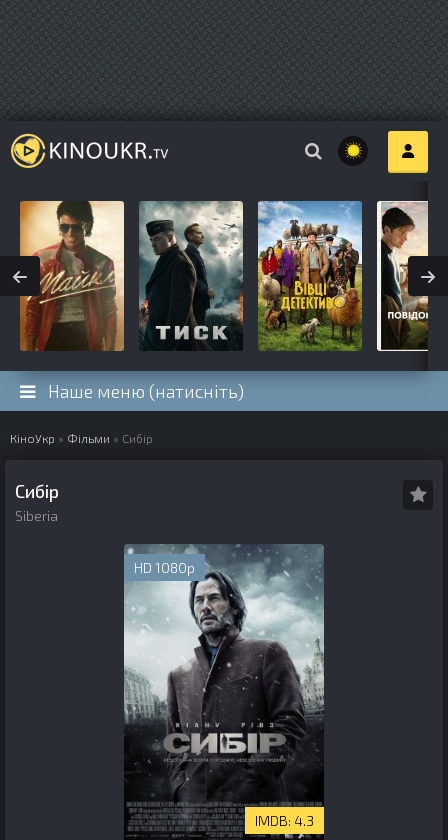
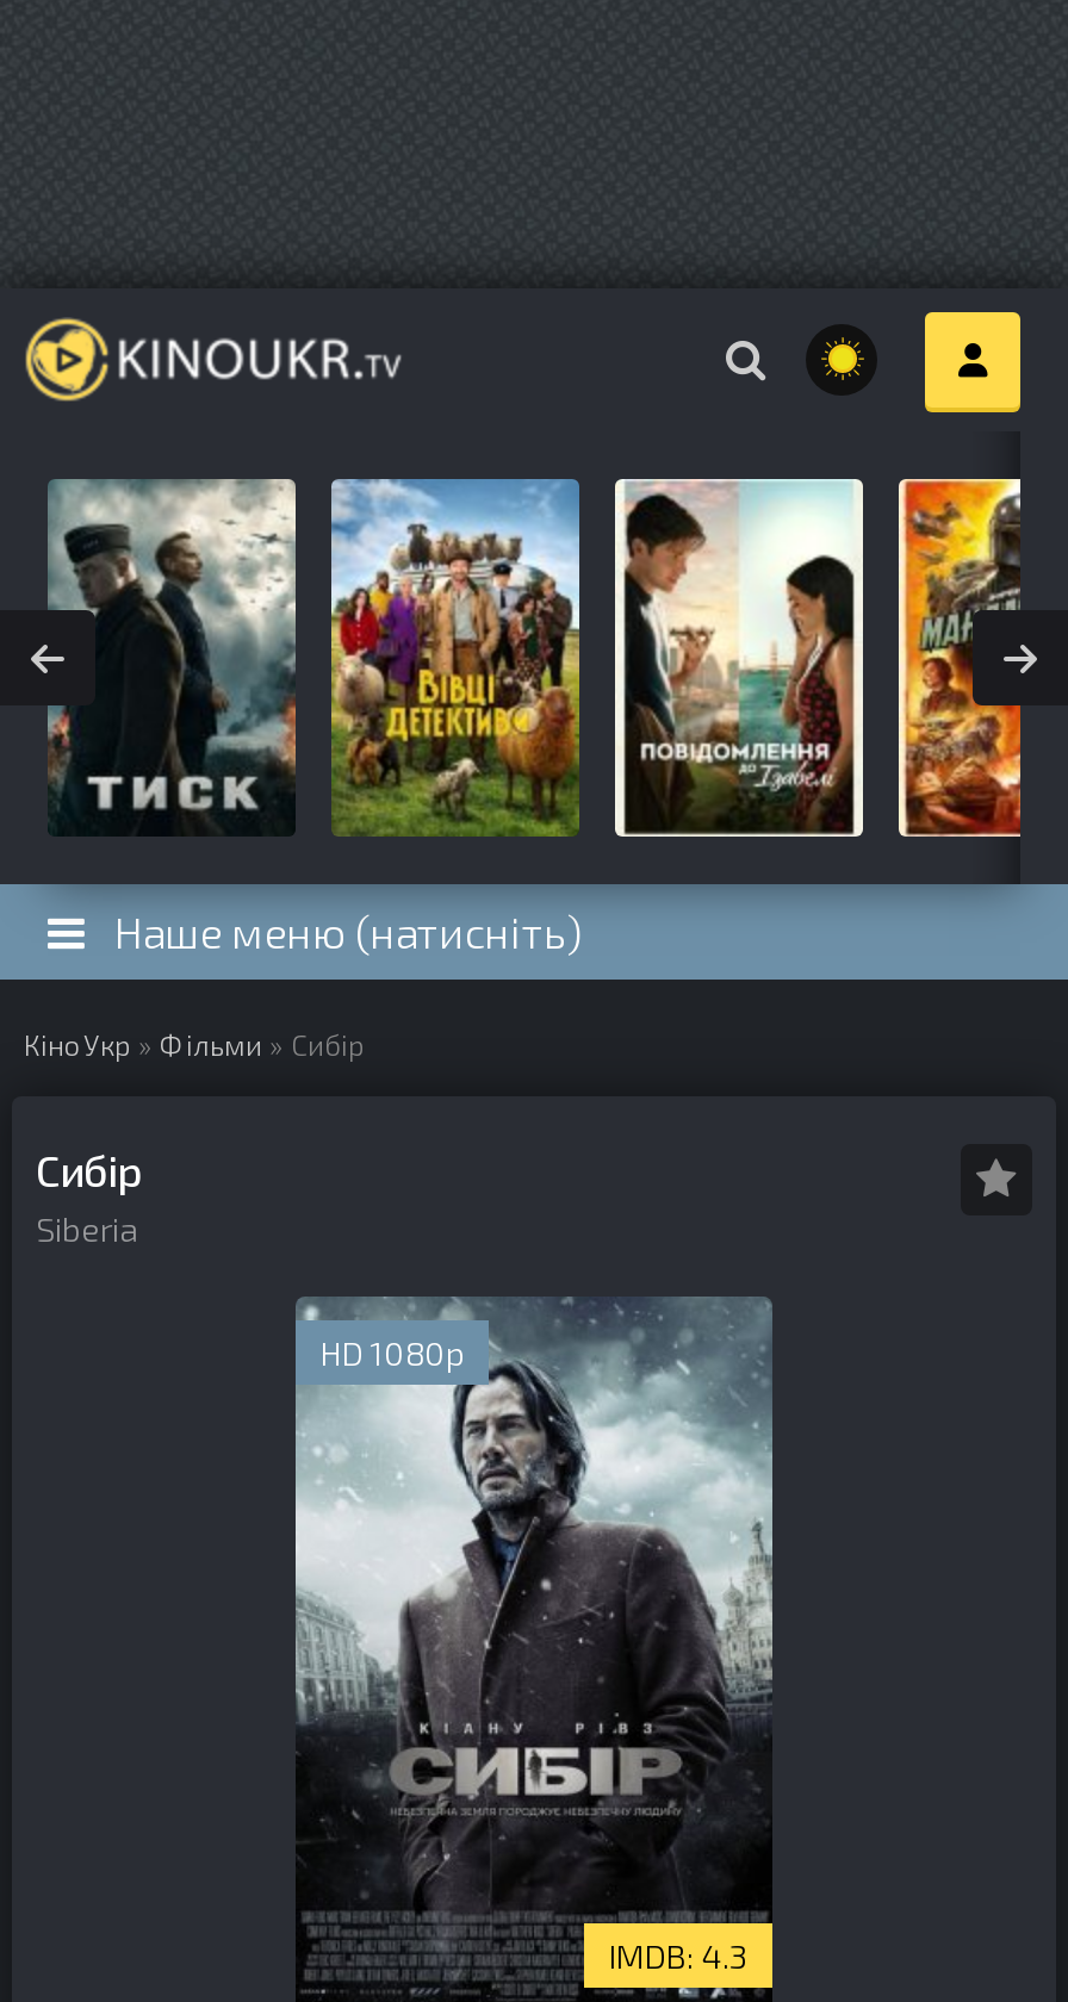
[19,200,125,352] [image] -> [45,479,296,837] [image]
[138,200,244,351] [image] -> [329,477,582,837] [image]
[257,200,363,351] [image] -> [613,477,865,839] [image]
[377,200,429,351] [image] -> [899,477,1023,837] [image]

